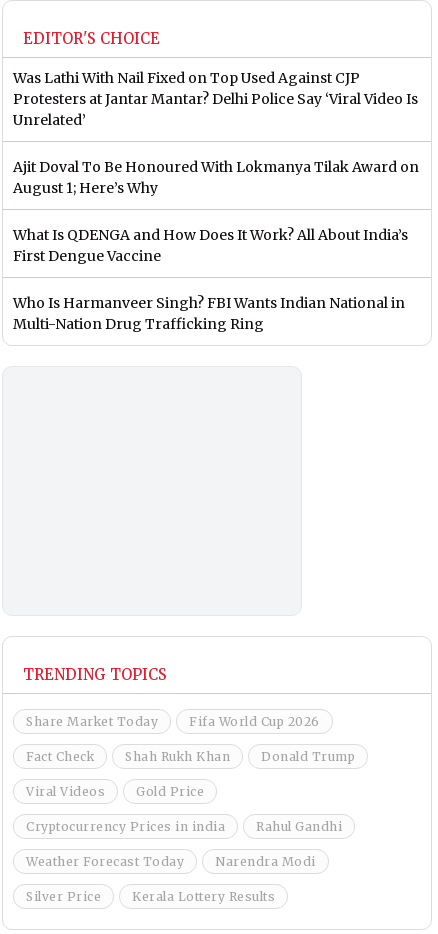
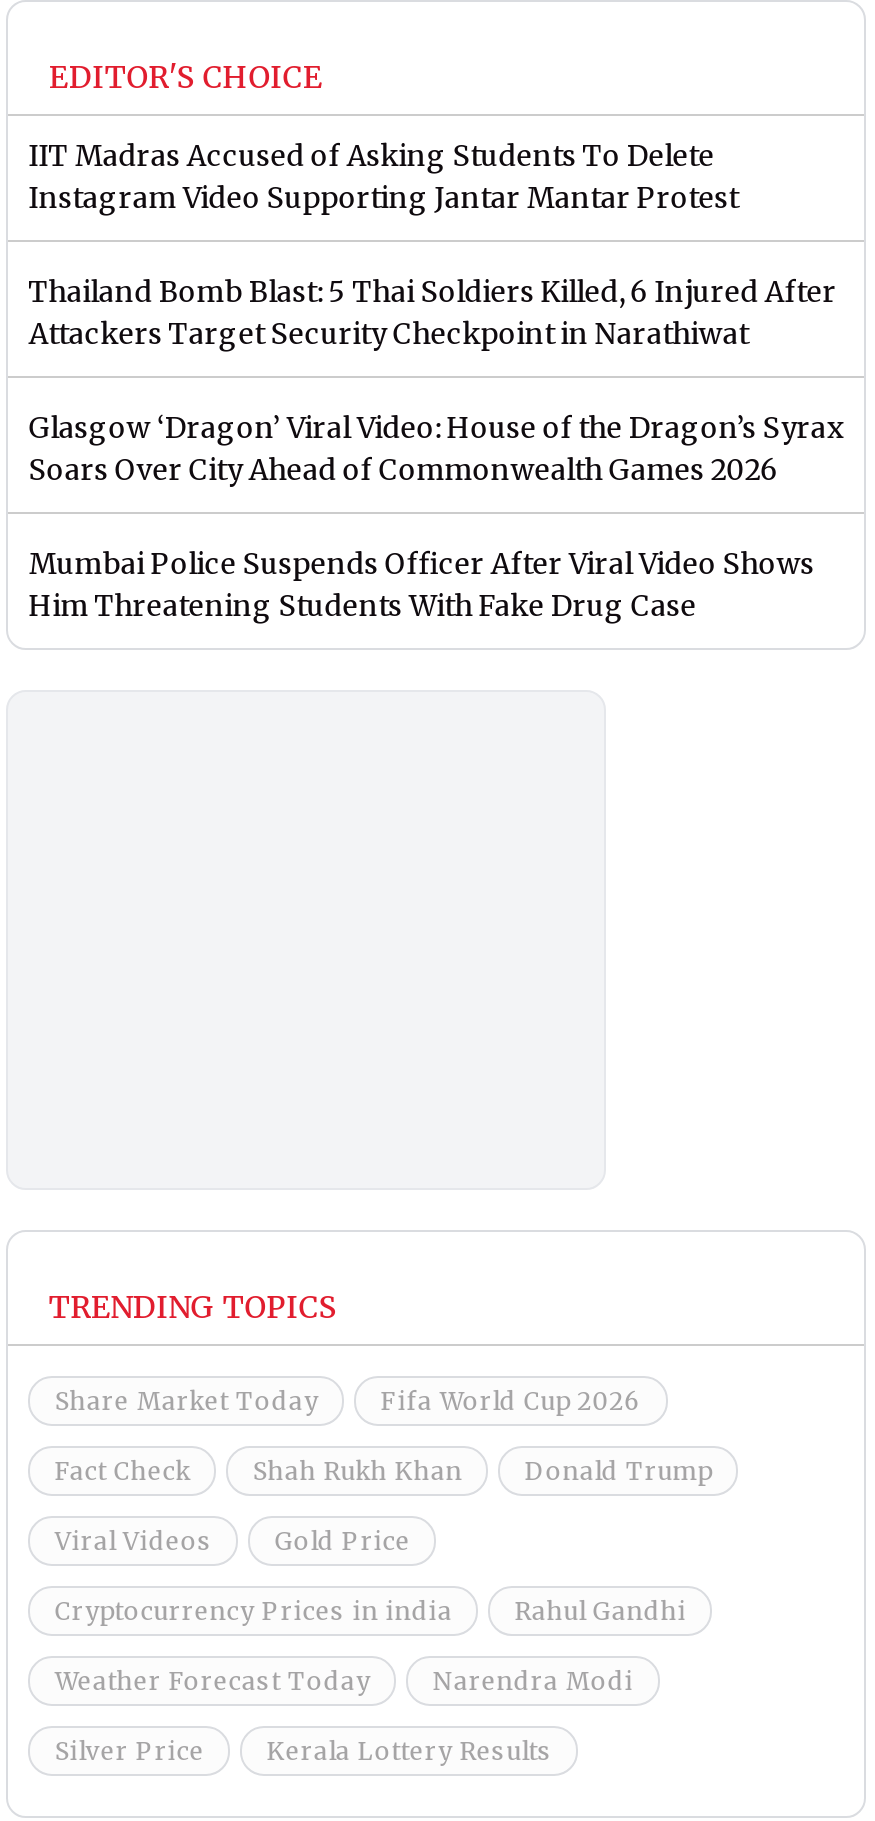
[13,69,418,129] Was Lathi With Nail Fixed on Top Used Against CJP | Protesters at Jantar Mantar? Delhi Police Say ‘Viral Video Is | Unrelated’ -> [29,138,739,216] IIT Madras Accused of Asking Students To Delete | Instagram Video Supporting Jantar Mantar Protest
[13,158,419,197] Ajit Doval To Be Honoured With Lokmanya Tilak Award on | August 1; Here’s Why -> [29,274,837,352] Thailand Bomb Blast: 5 Thai Soldiers Killed, 6 Injured After | Attackers Target Security Checkpoint in Narathiwat
[13,226,408,265] What Is QDENGA and How Does It Work? All About India’s | First Dengue Vaccine -> [29,410,843,488] Glasgow ‘Dragon’ Viral Video: House of the Dragon’s Syrax | Soars Over City Ahead of Commonwealth Games 2026
[13,294,405,333] Who Is Harmanveer Singh? FBI Wants Indian National in | Multi-Nation Drug Trafficking Ring -> [29,546,815,624] Mumbai Police Suspends Officer After Viral Video Shows | Him Threatening Students With Fake Drug Case

